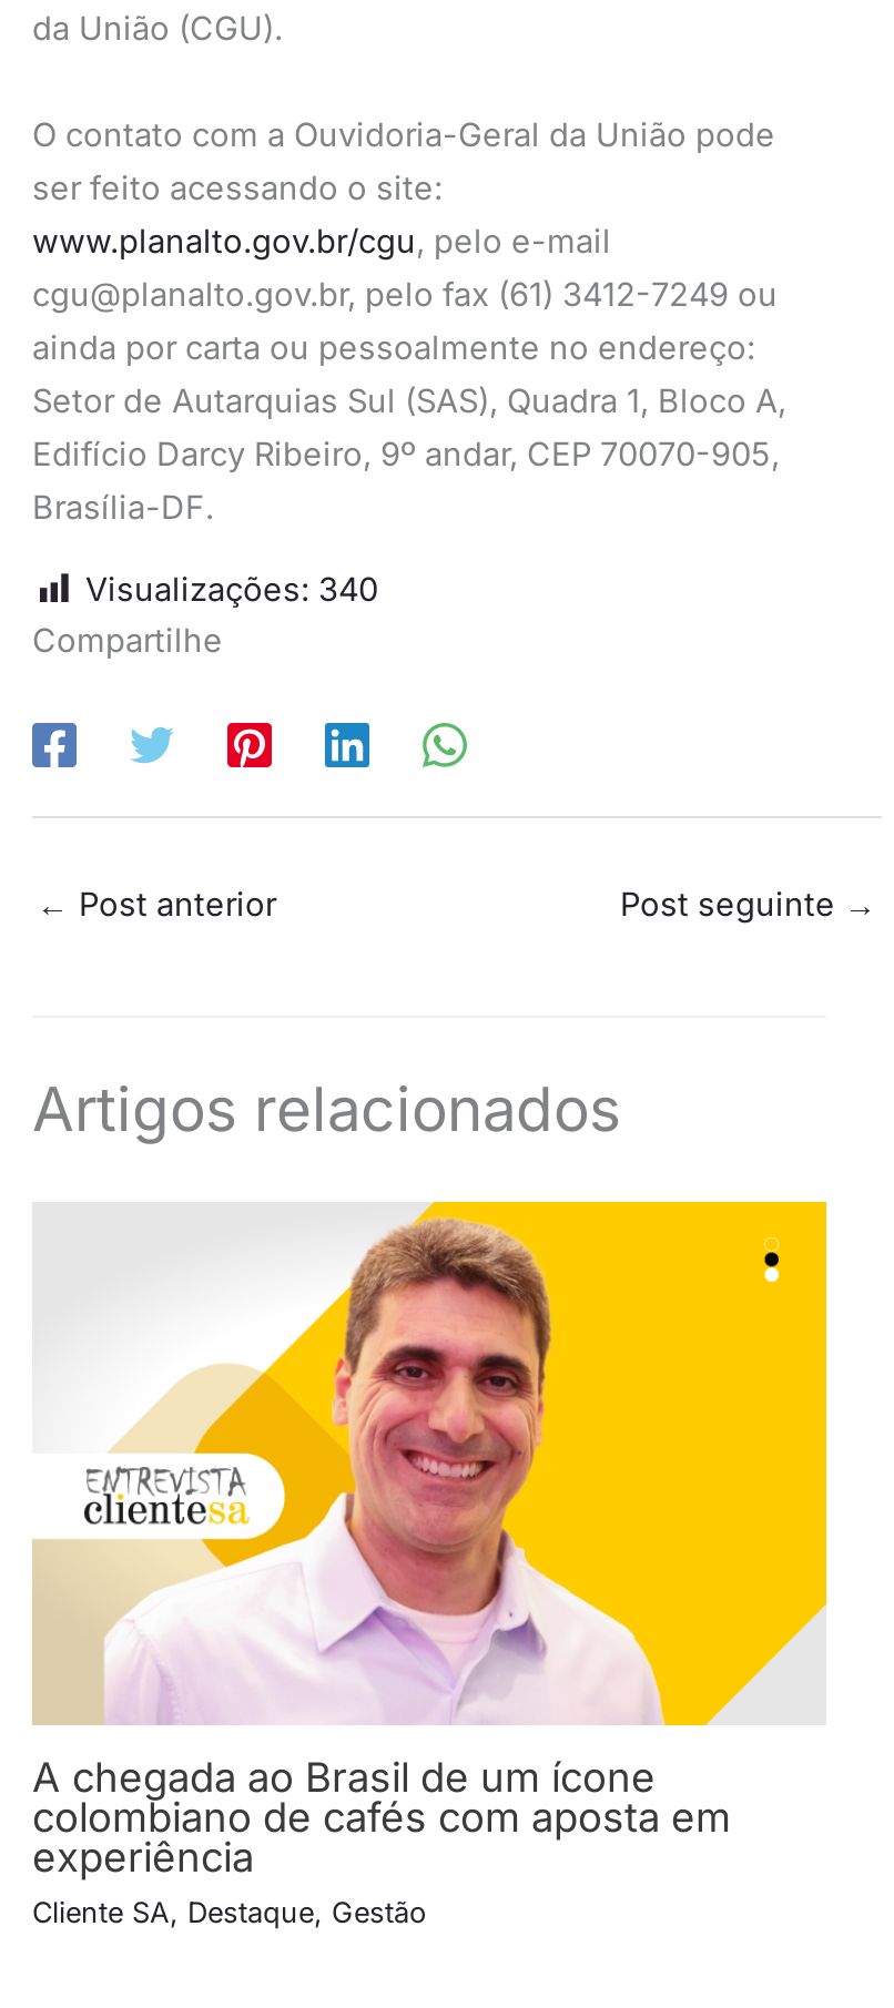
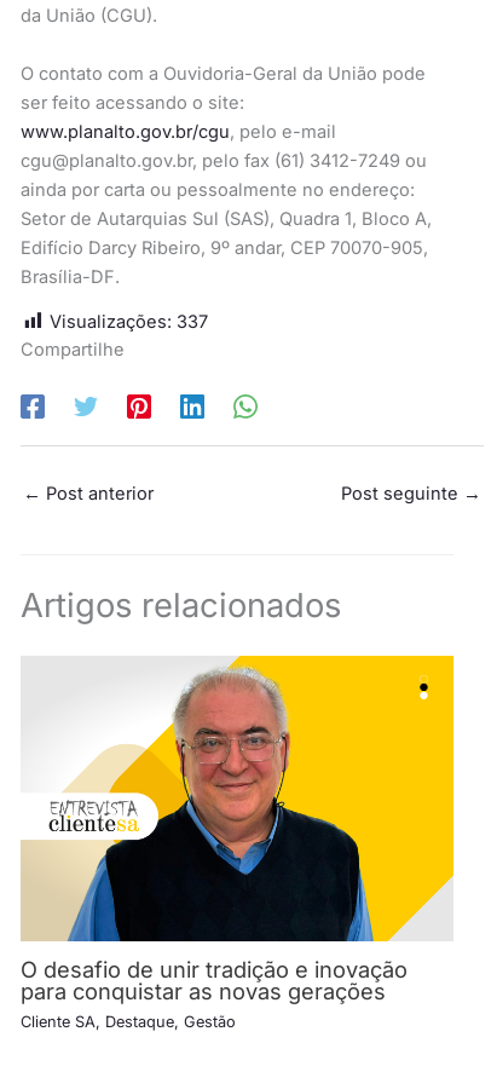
[85,569,378,609] Visualizações: 340 -> [50,310,208,332] Visualizações: 337
[32,1217,731,1881] [image] | A chegada ao Brasil de um ícone | colombiano de cafés com aposta em | experiência -> [21,665,408,1005] [image] | O desafio de unir tradição e inovação | para conquistar as novas gerações

